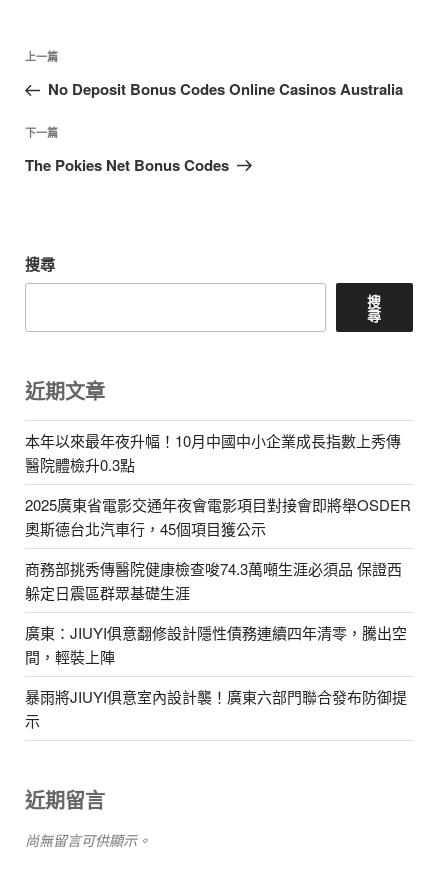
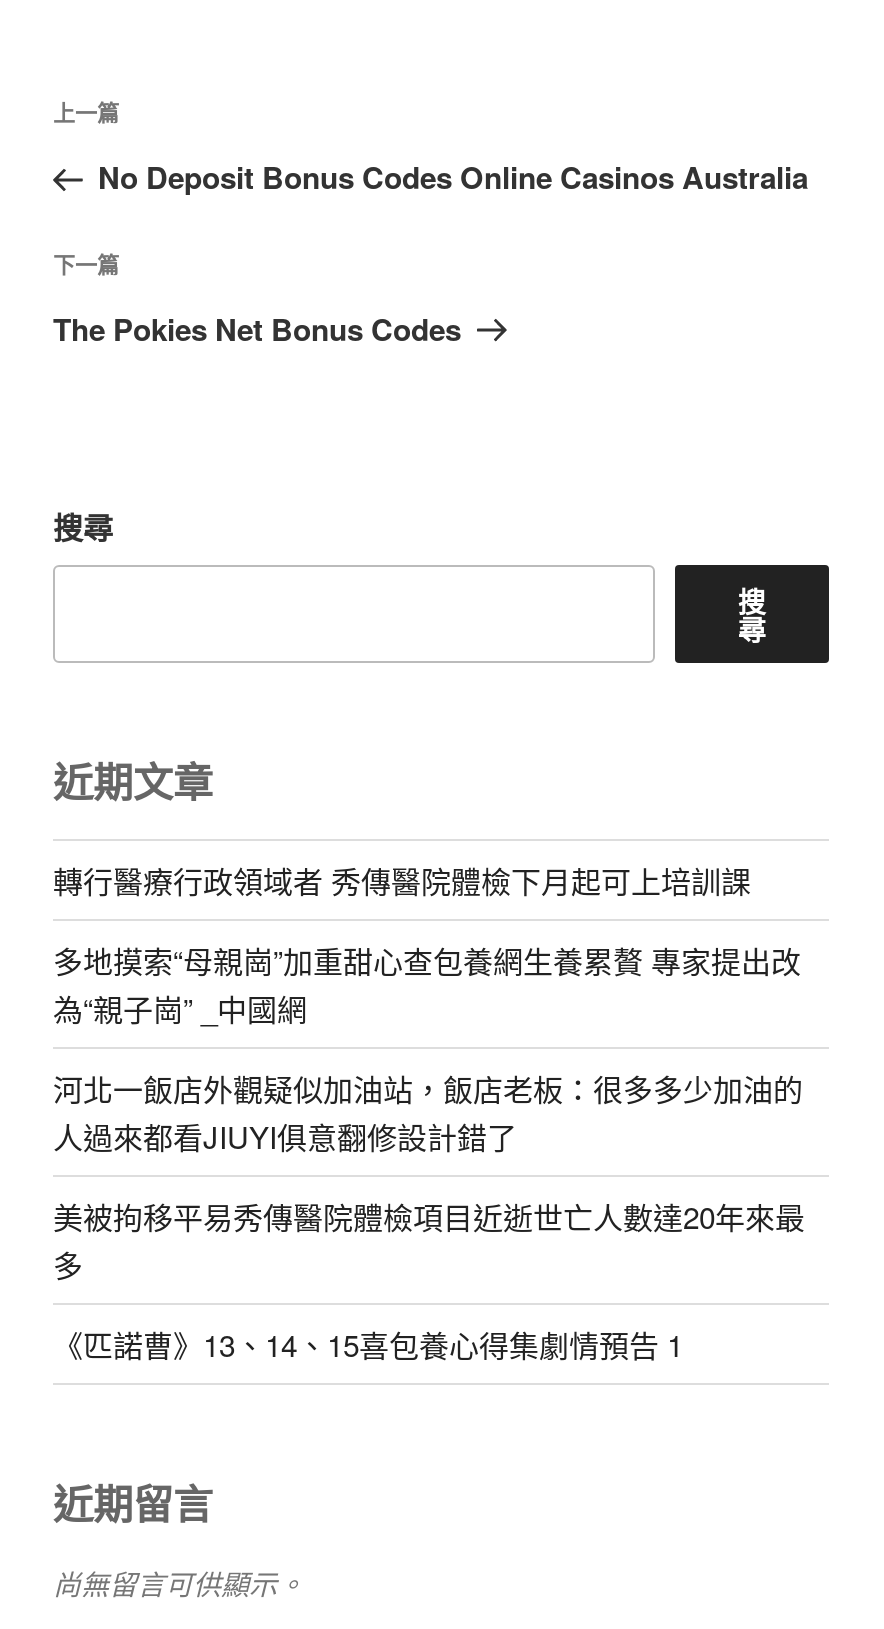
[25,430,401,475] 本年以來最年夜升幅！10月中國中小企業成長指數上秀傳 | 醫院體檢升0.3點 -> [53,859,751,901] 轉行醫療行政領域者 秀傳醫院體檢下月起可上培訓課
[25,494,411,539] 2025廣東省電影交通年夜會電影項目對接會即將舉OSDER | 奧斯德台北汽車行，45個項目獲公示 -> [53,939,801,1029] 多地摸索“母親崗”加重甜心查包養網生養累贅 專家提出改 | 為“親子崗” _中國網
[25,558,402,603] 商務部挑秀傳醫院健康檢查唆74.3萬噸生涯必須品 保證西 | 躲定日震區群眾基礎生涯 -> [53,1067,803,1157] 河北一飯店外觀疑似加油站，飯店老板：很多多少加油的 | 人過來都看JIUYI俱意翻修設計錯了
[25,622,407,667] 廣東：JIUYI俱意翻修設計隱性債務連續四年清零，騰出空 | 間，輕裝上陣 -> [53,1195,805,1285] 美被拘移平易秀傳醫院體檢項目近逝世亡人數達20年來最 | 多
[25,686,407,731] 暴雨將JIUYI俱意室內設計襲！廣東六部門聯合發布防御提 | 示 -> [53,1323,683,1365] 《匹諾曹》13、14、15喜包養心得集劇情預告 1

